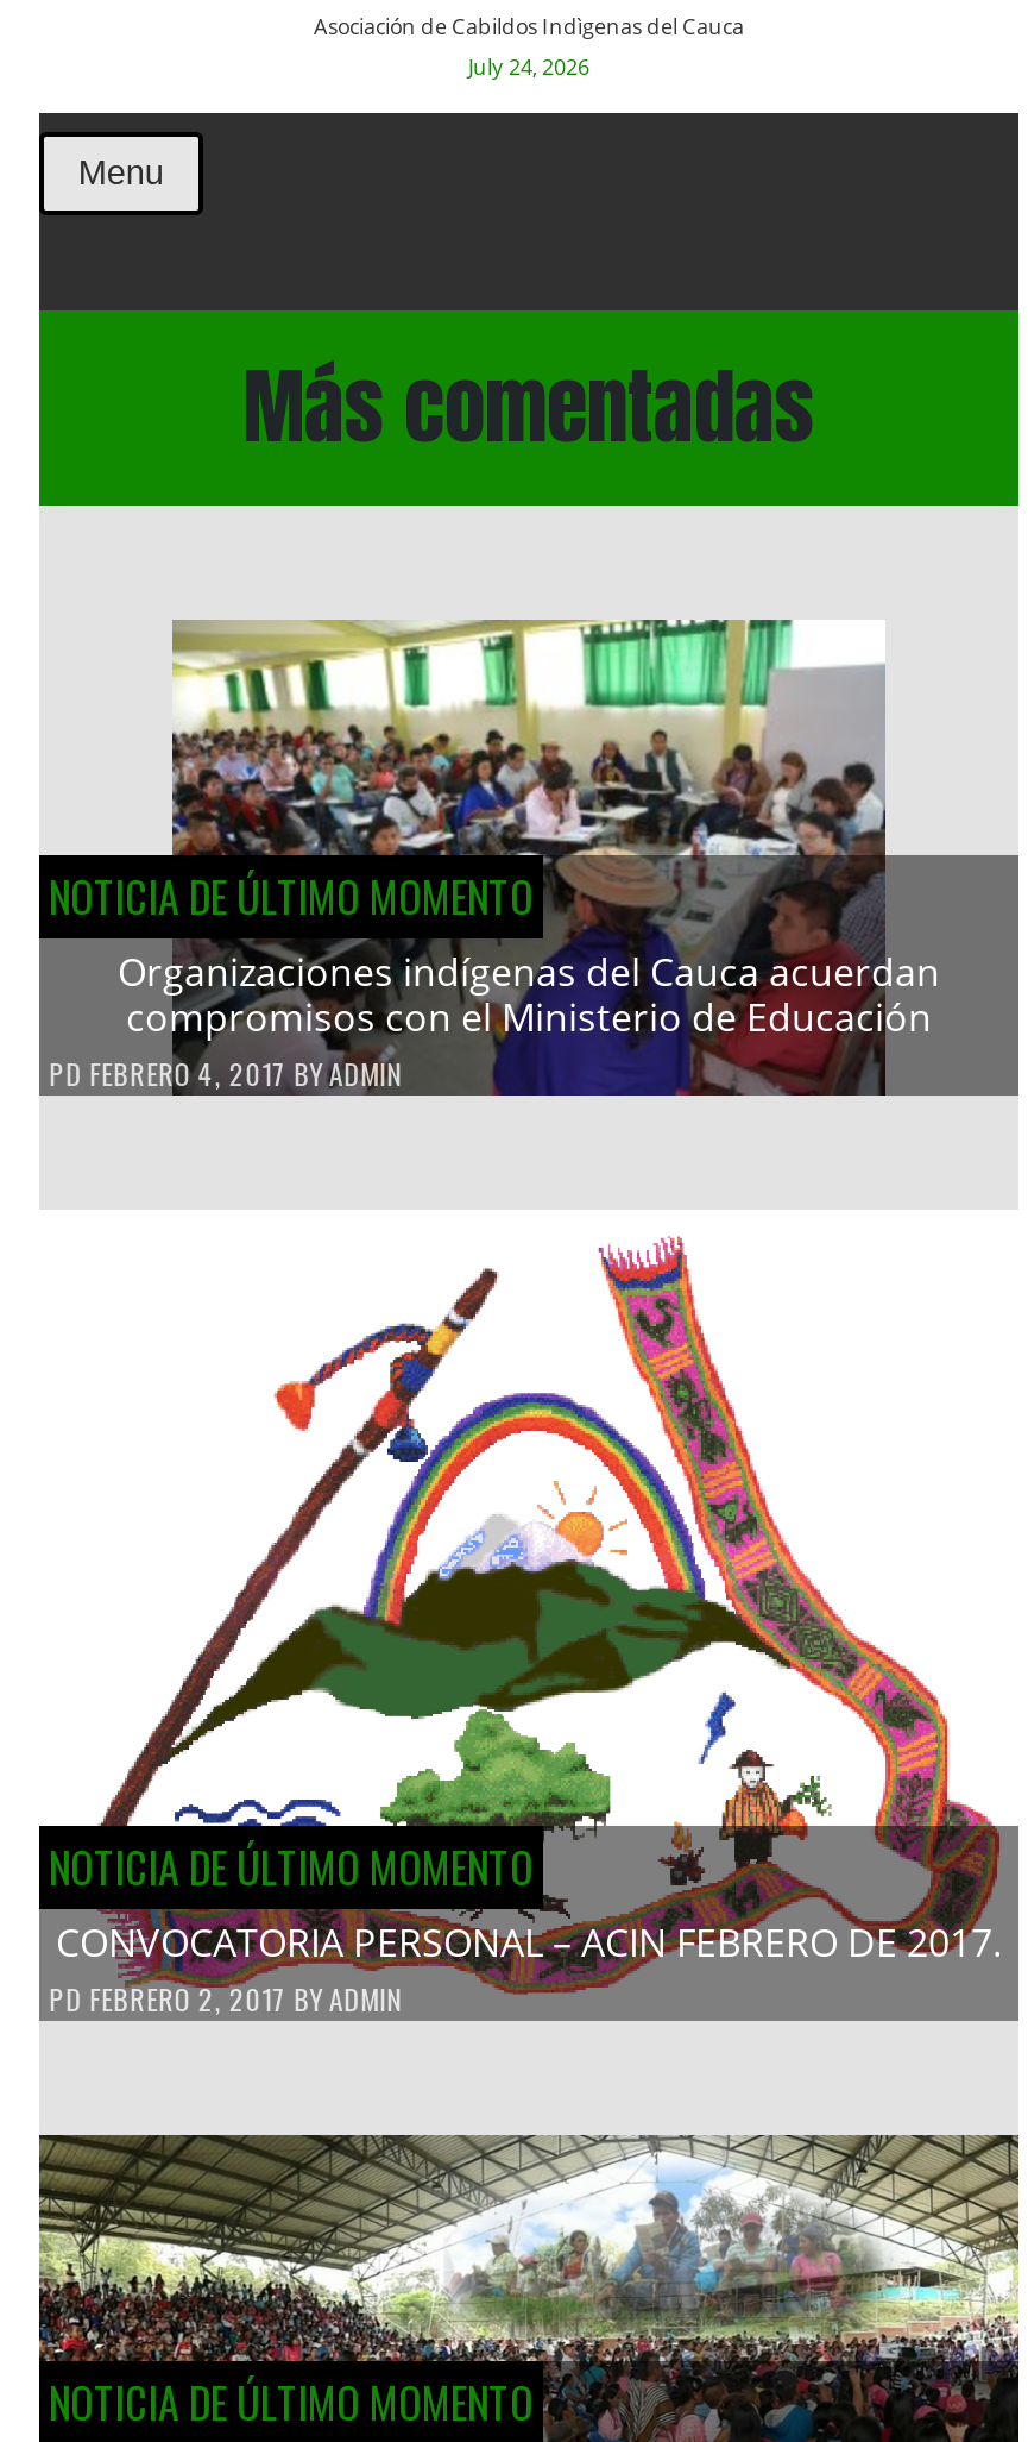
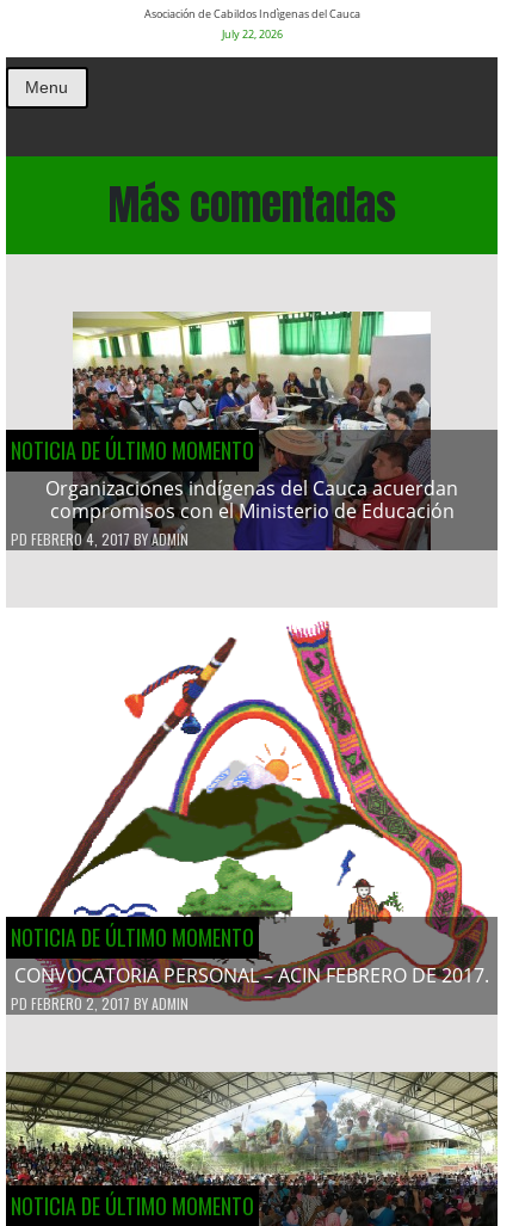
[468,51,589,82] July 24, 2026 -> [221,26,282,42] July 22, 2026

